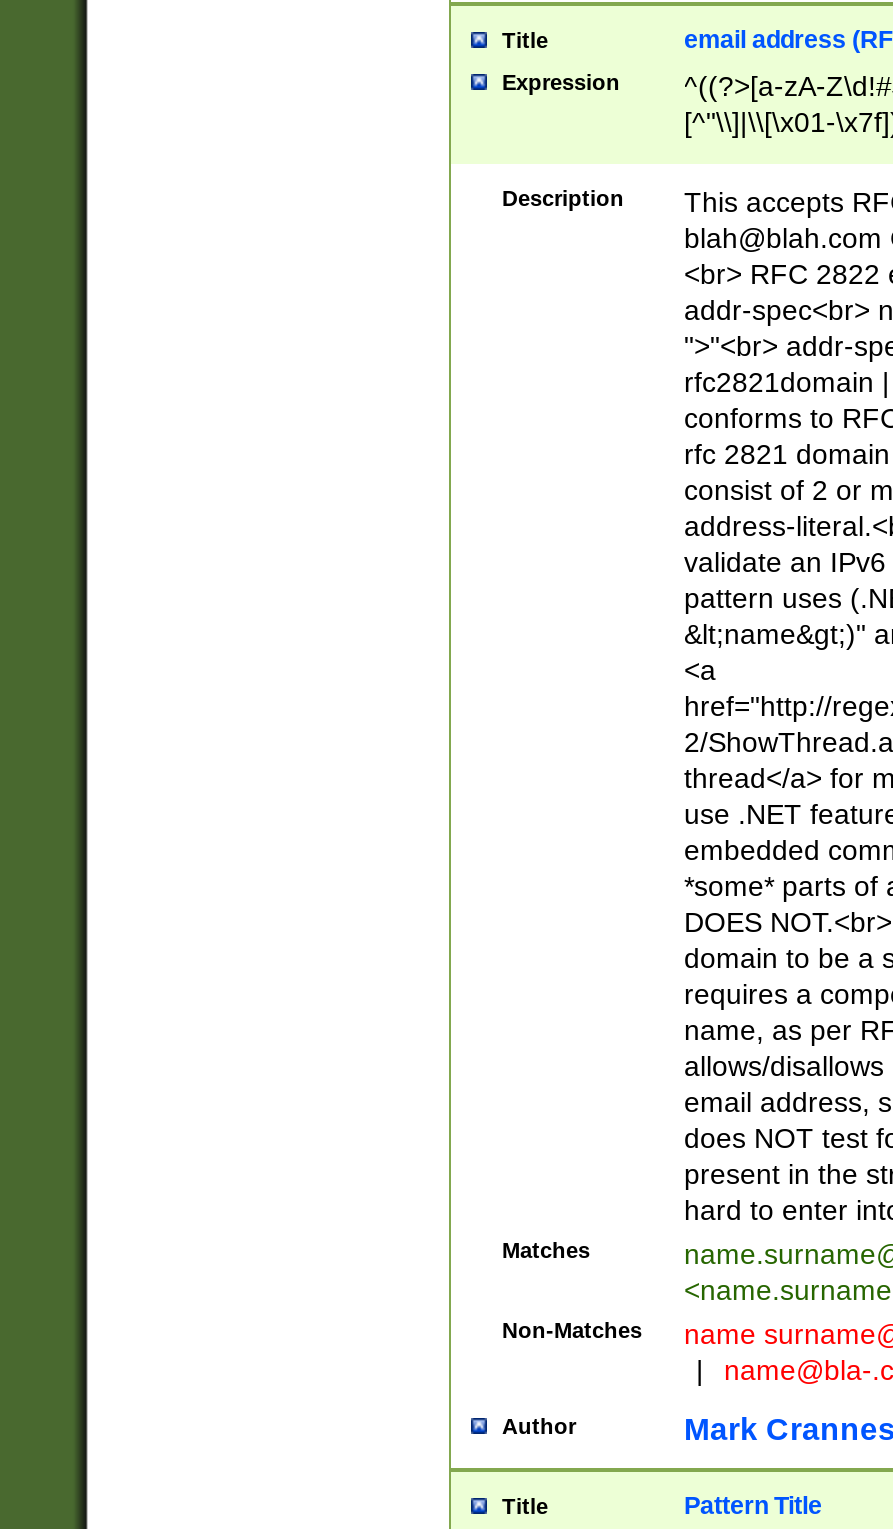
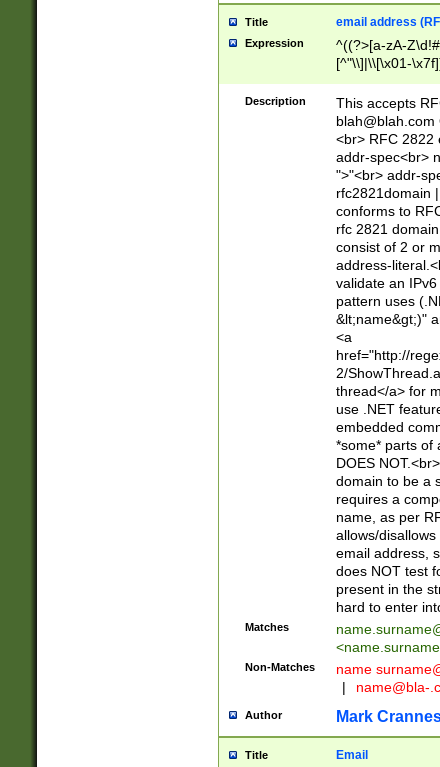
[684,1492,822,1520] Pattern Title -> [335,748,367,762] Email

